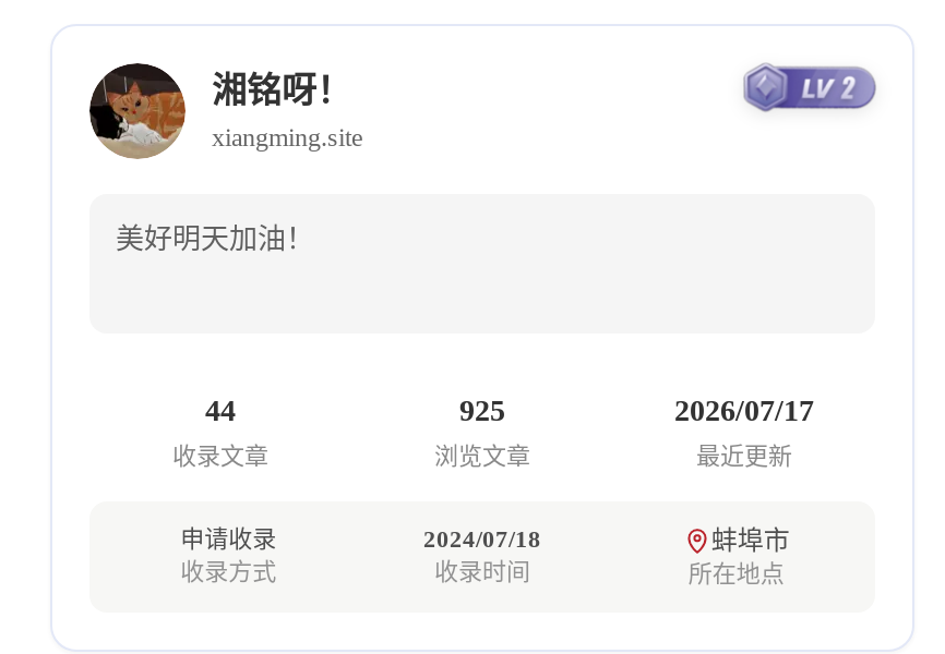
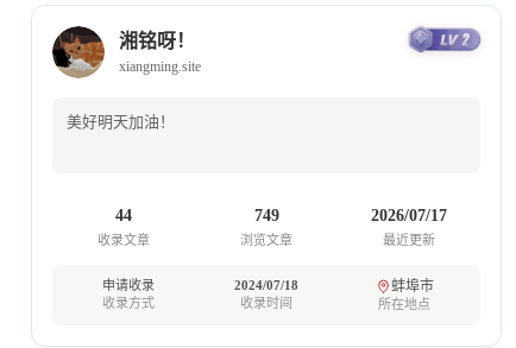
[459,395,505,427] 925 -> [254,207,279,224] 749

